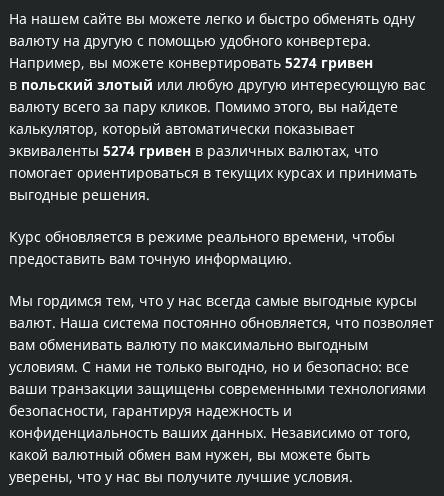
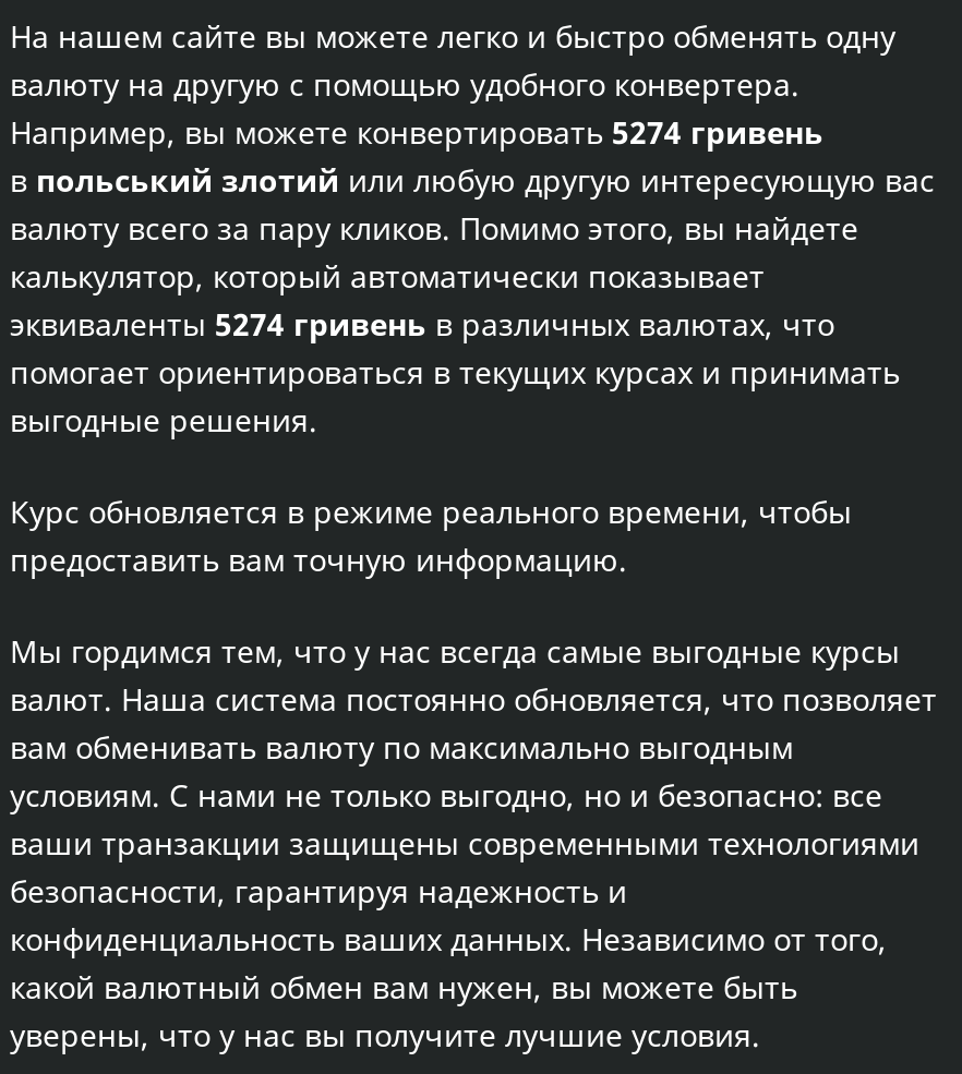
[9,53,373,72] Например, вы можете конвертировать 5274 гривен -> [10,111,823,153] Например, вы можете конвертировать 5274 гривень
[9,75,426,94] в польский злотый или любую другую интересующую вас -> [10,159,935,201] в польський злотий или любую другую интересующую вас
[9,141,378,160] эквиваленты 5274 гривен в различных валютах, что -> [10,303,834,345] эквиваленты 5274 гривень в различных валютах, что

